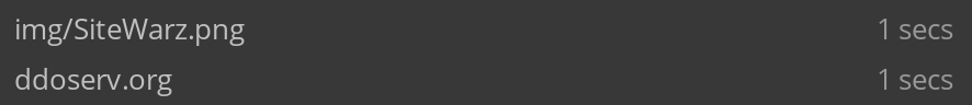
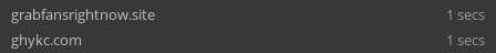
[14,8,245,47] img/SiteWarz.png -> [11,4,155,24] grabfansrightnow.site
[14,58,172,98] ddoserv.org -> [11,29,82,49] ghykc.com

